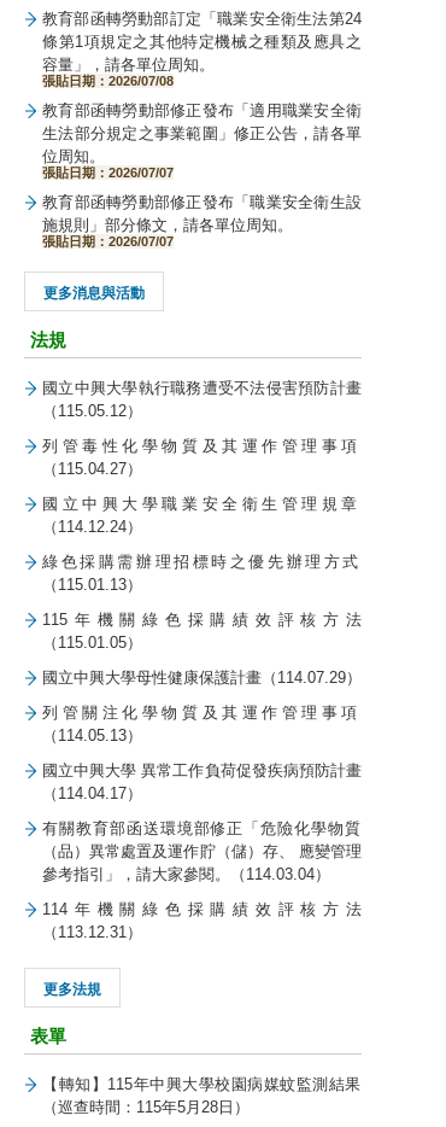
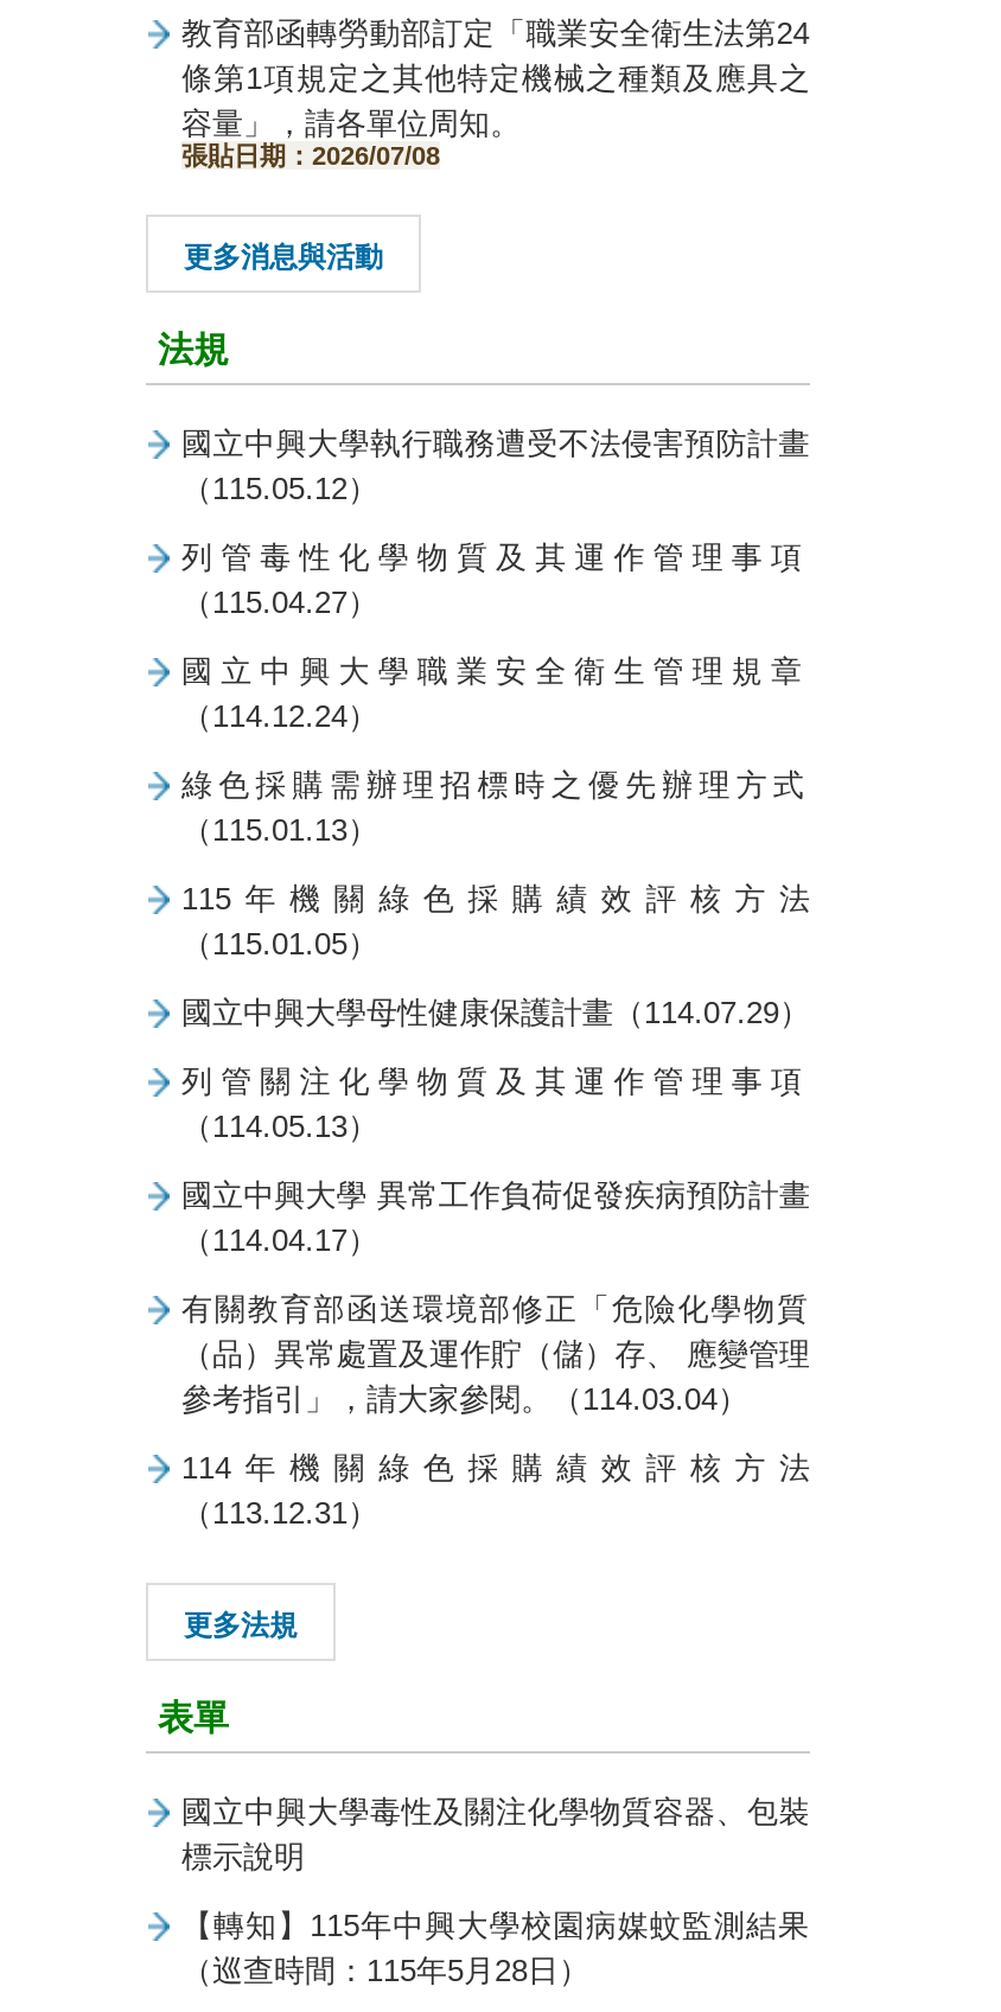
[42,102,362,249] 教育部函轉勞動部修正發布「適用職業安全衛 | 生法部分規定之事業範圍」修正公告，請各單 | 位周知。 | 張貼日期：2026/07/07 | 教育部函轉勞動部修正發布「職業安全衛生設 | 施規則」部分條文，請各單位周知。 | 張貼日期：2026/07/07 -> none
moved [30,285,362,1047] -> [158,241,810,1738]: 更多消息與活動 | 法規 | 國立中興大學執行職務遭受不法侵害預防計畫 | ... | 更多法規 | 表單
none -> [181,1795,810,1875] 國立中興大學毒性及關注化學物質容器、包裝 | 標示說明

